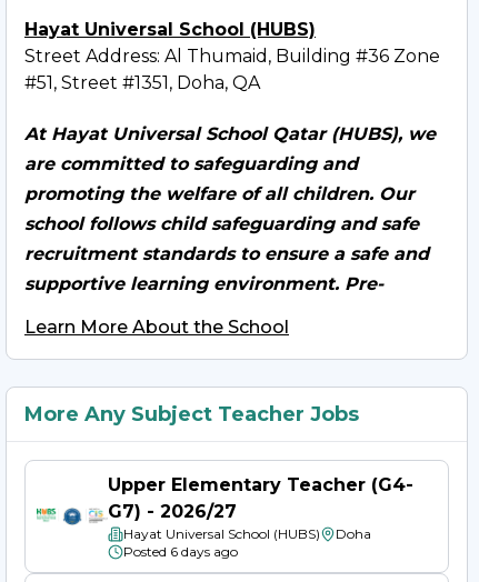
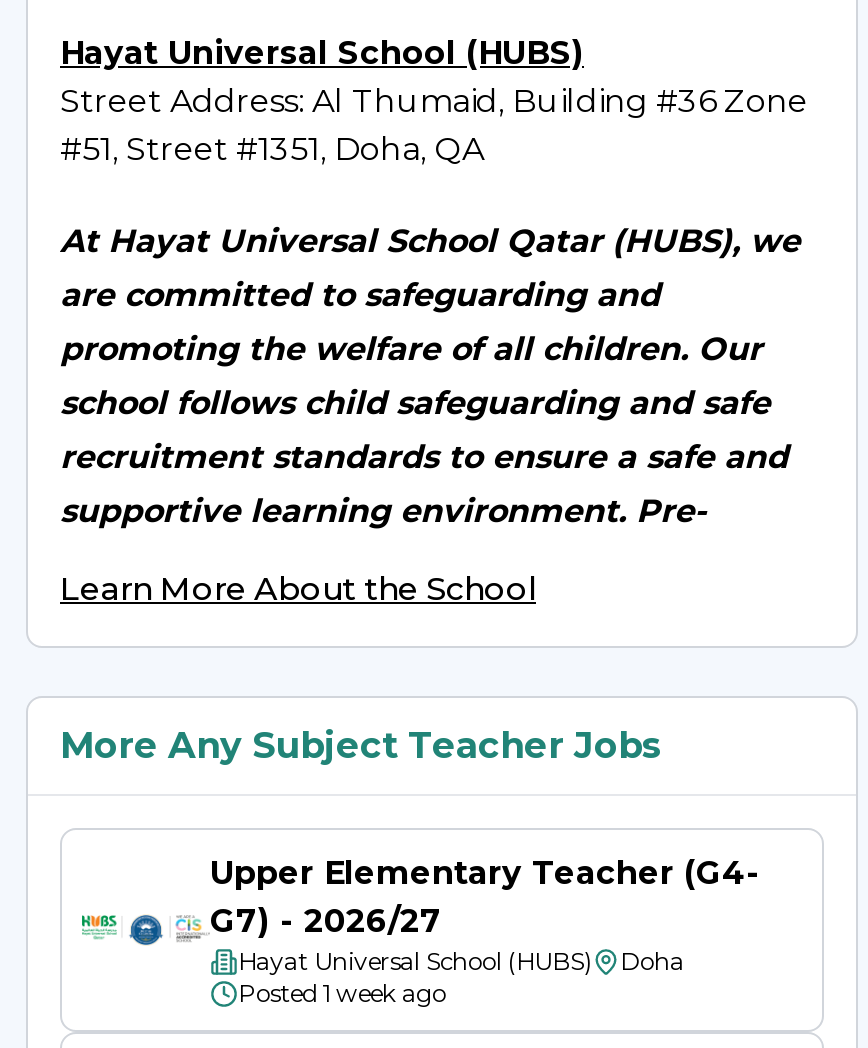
[123,543,238,560] Posted 6 days ago -> [238,978,446,1008] Posted 1 week ago

